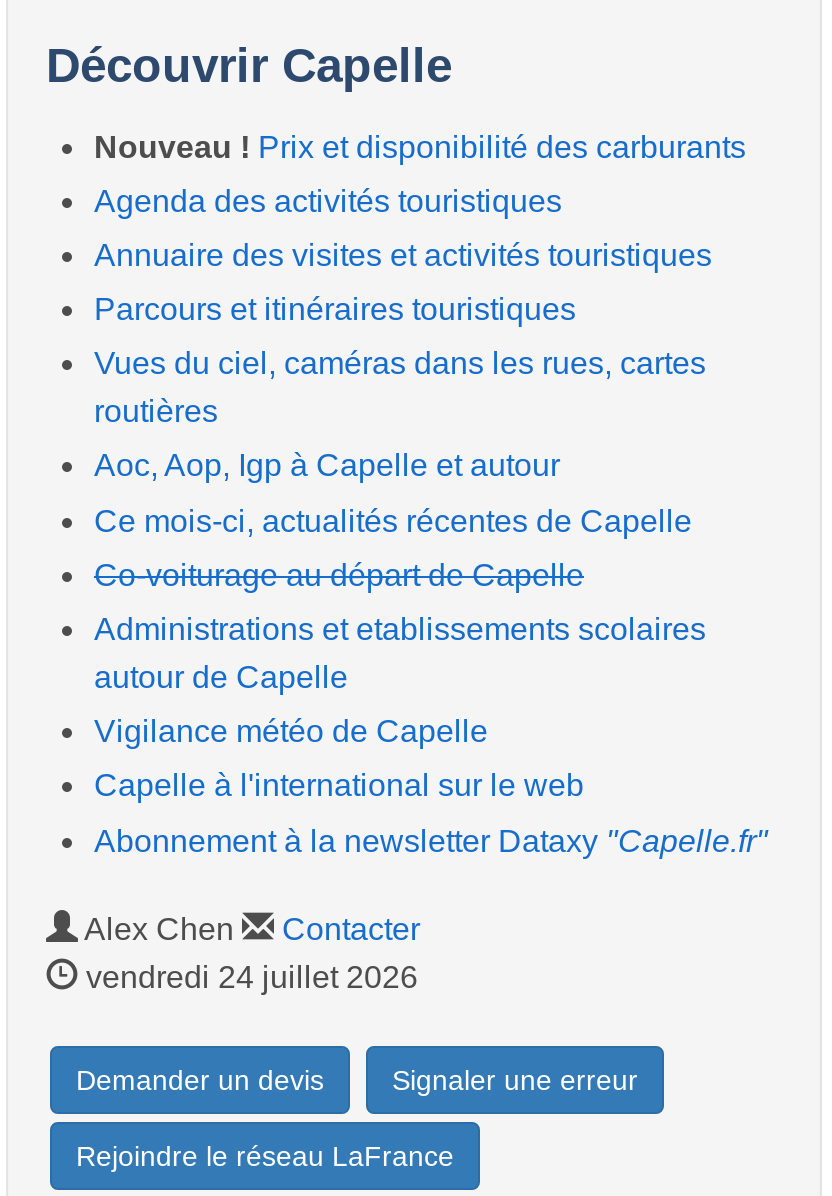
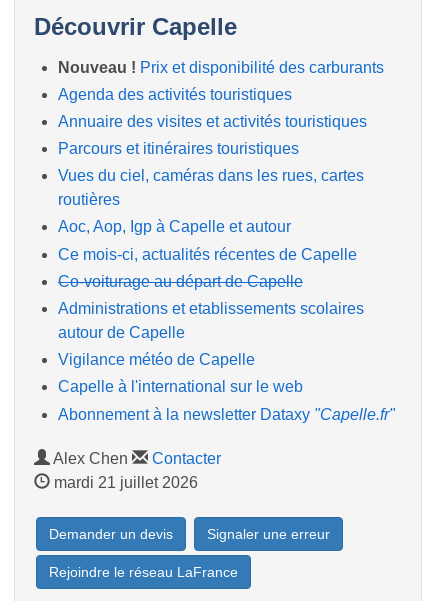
[78,959,418,993] vendredi 24 juillet 2026 -> [50,474,198,491] mardi 21 juillet 2026

